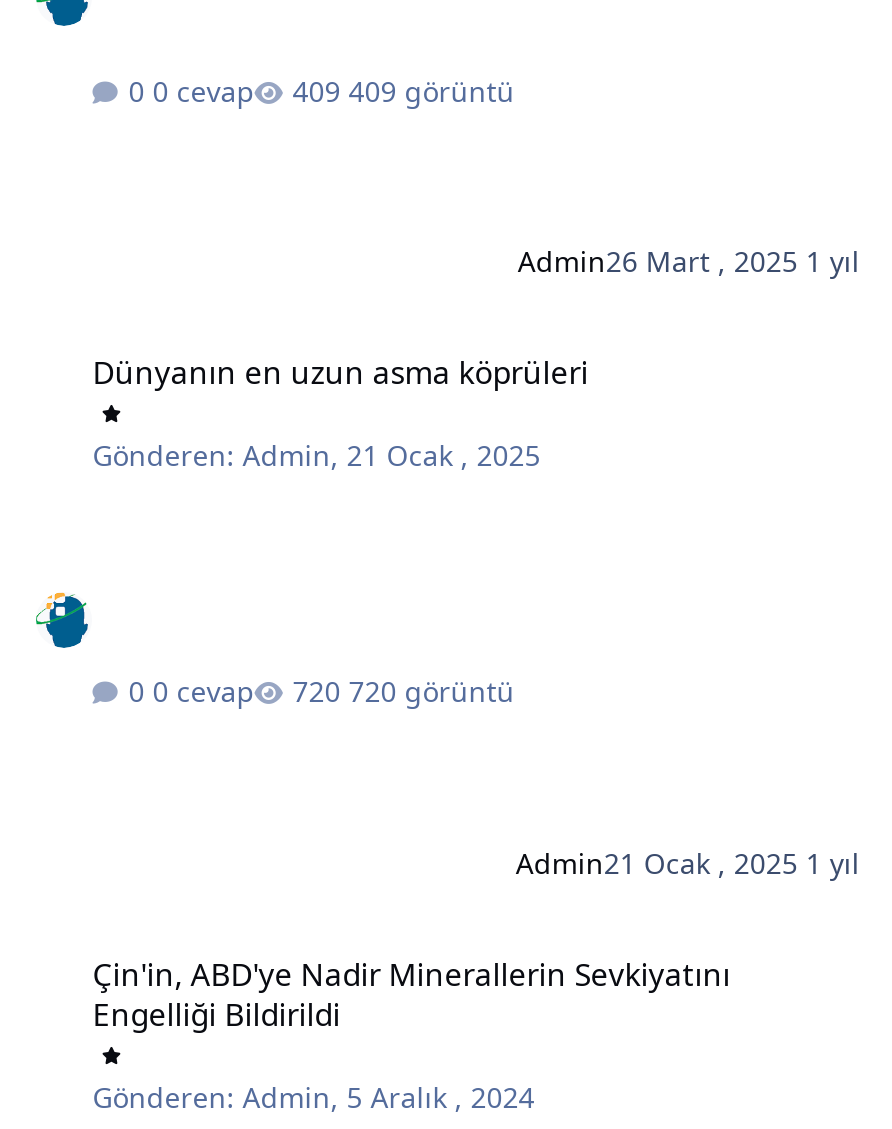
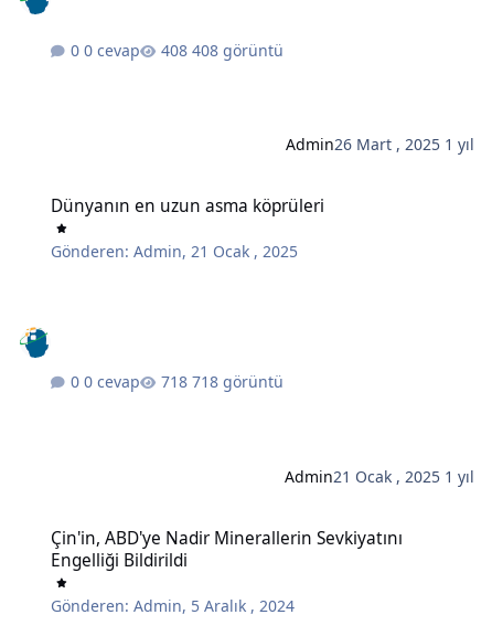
[348,71,514,109] 409 görüntü -> [192,39,284,60] 408 görüntü
[348,672,514,710] 720 görüntü -> [192,371,284,392] 718 görüntü

